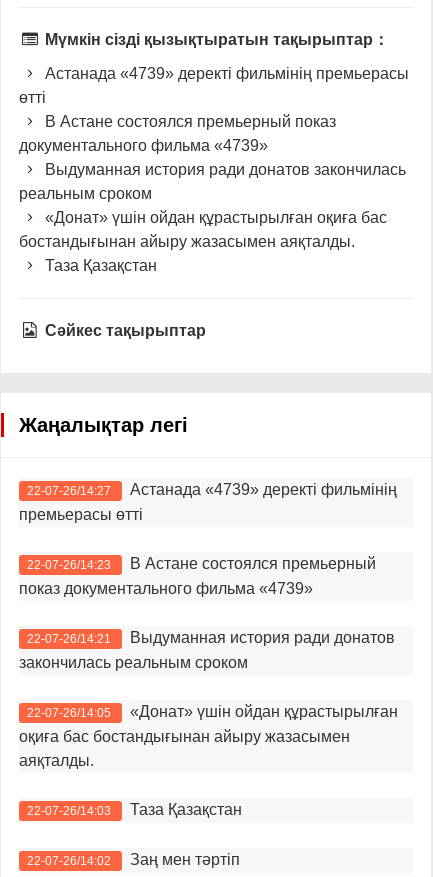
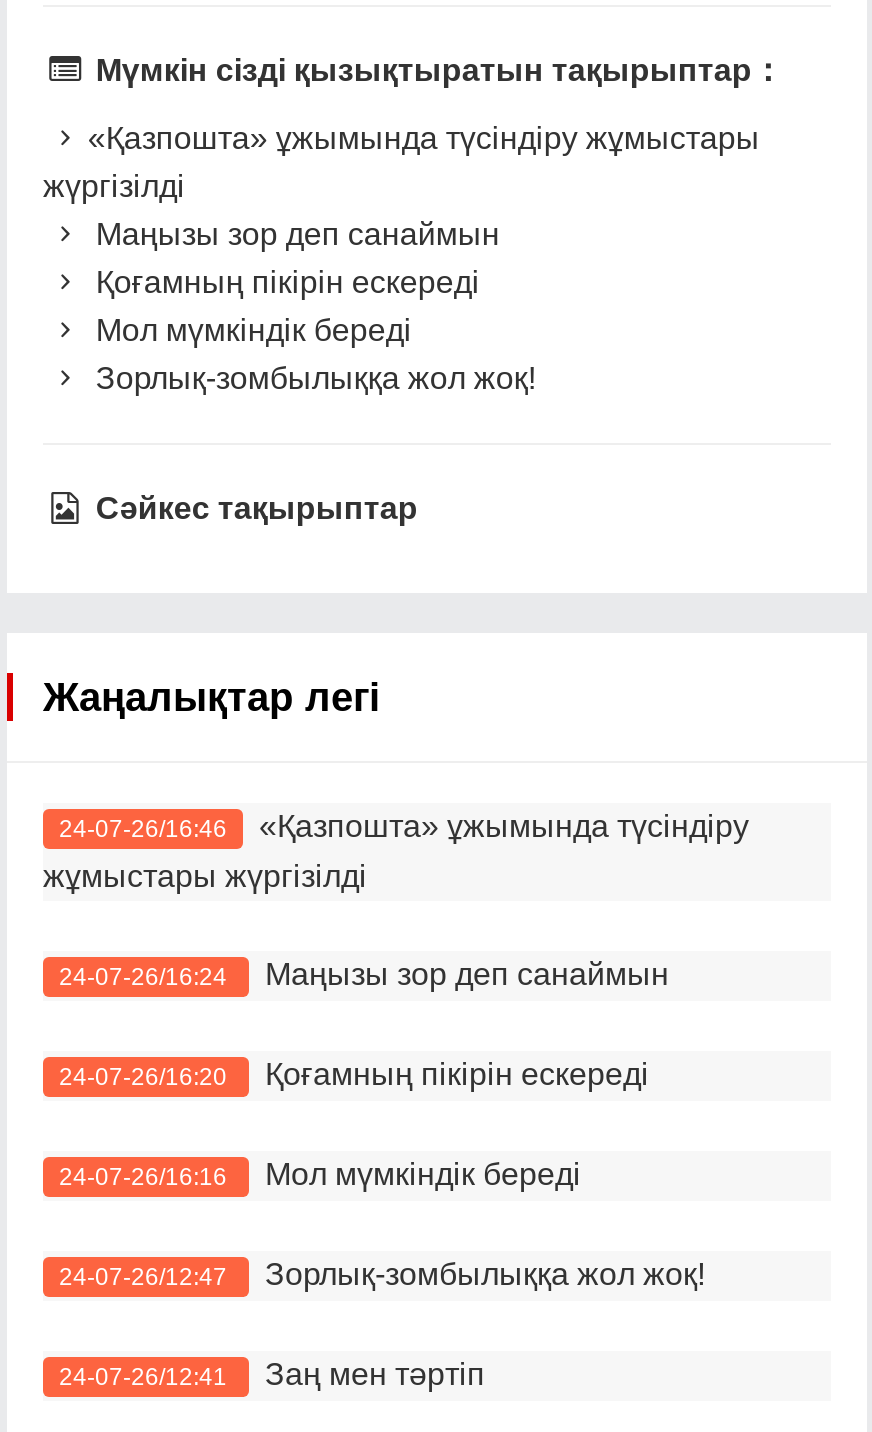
[19,65,409,274] Астанада «4739» деректі фильмінің премьерасы | өтті | В Астане состоялся премьерный показ | документального фильма «4739» | Выдуманная история ради донатов закончилась | реальным сроком | «Донат» үшін ойдан құрастырылған оқиға бас | бостандығынан айыру жазасымен аяқталды. | Таза Қазақстан -> [43,121,760,395] «Қазпошта» ұжымында түсіндіру жұмыстары | жүргізілді | Маңызы зор деп санаймын | Қоғамның пікірін ескереді | Мол мүмкіндік береді | Зорлық-зомбылыққа жол жоқ!
[19,481,398,868] 22-07-26/14:27 | Астанада «4739» деректі фильмінің | премьерасы өтті | 22-07-26/14:23 | В Астане состоялся премьерный | показ документального фильма «4739» | 22-07-26/14:21 | Выдуманная история ради донатов | закончилась реальным сроком | 22-07-26/14:05 | «Донат» үшін ойдан құрастырылған | оқиға бас бостандығынан айыру жазасымен | аяқталды. | 22-07-26/14:03 | Таза Қазақстан | 22-07-26/14:02 -> [43,809,749,1391] 24-07-26/16:46 | «Қазпошта» ұжымында түсіндіру | жұмыстары жүргізілді | 24-07-26/16:24 | Маңызы зор деп санаймын | 24-07-26/16:20 | Қоғамның пікірін ескереді | 24-07-26/16:16 | Мол мүмкіндік береді | 24-07-26/12:47 | Зорлық-зомбылыққа жол жоқ! | 24-07-26/12:41

